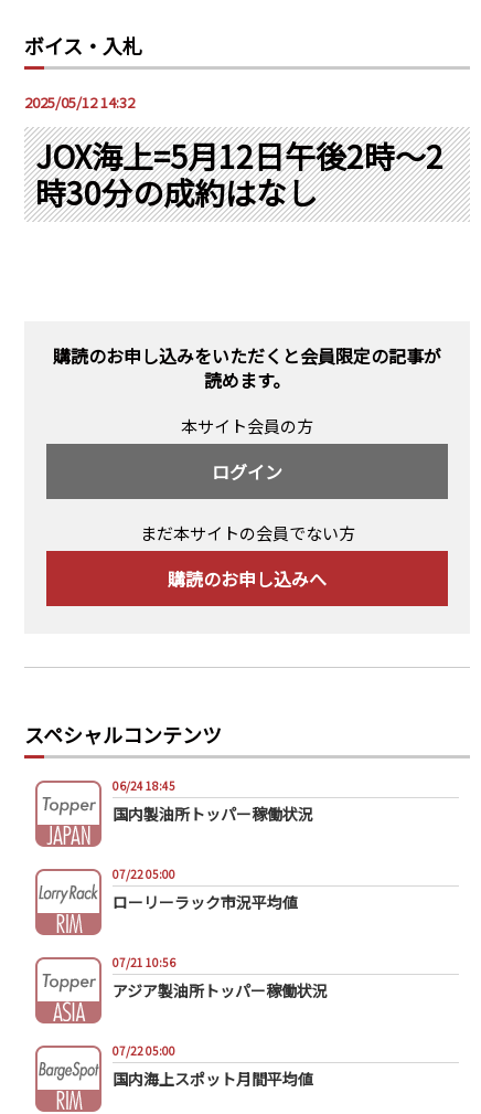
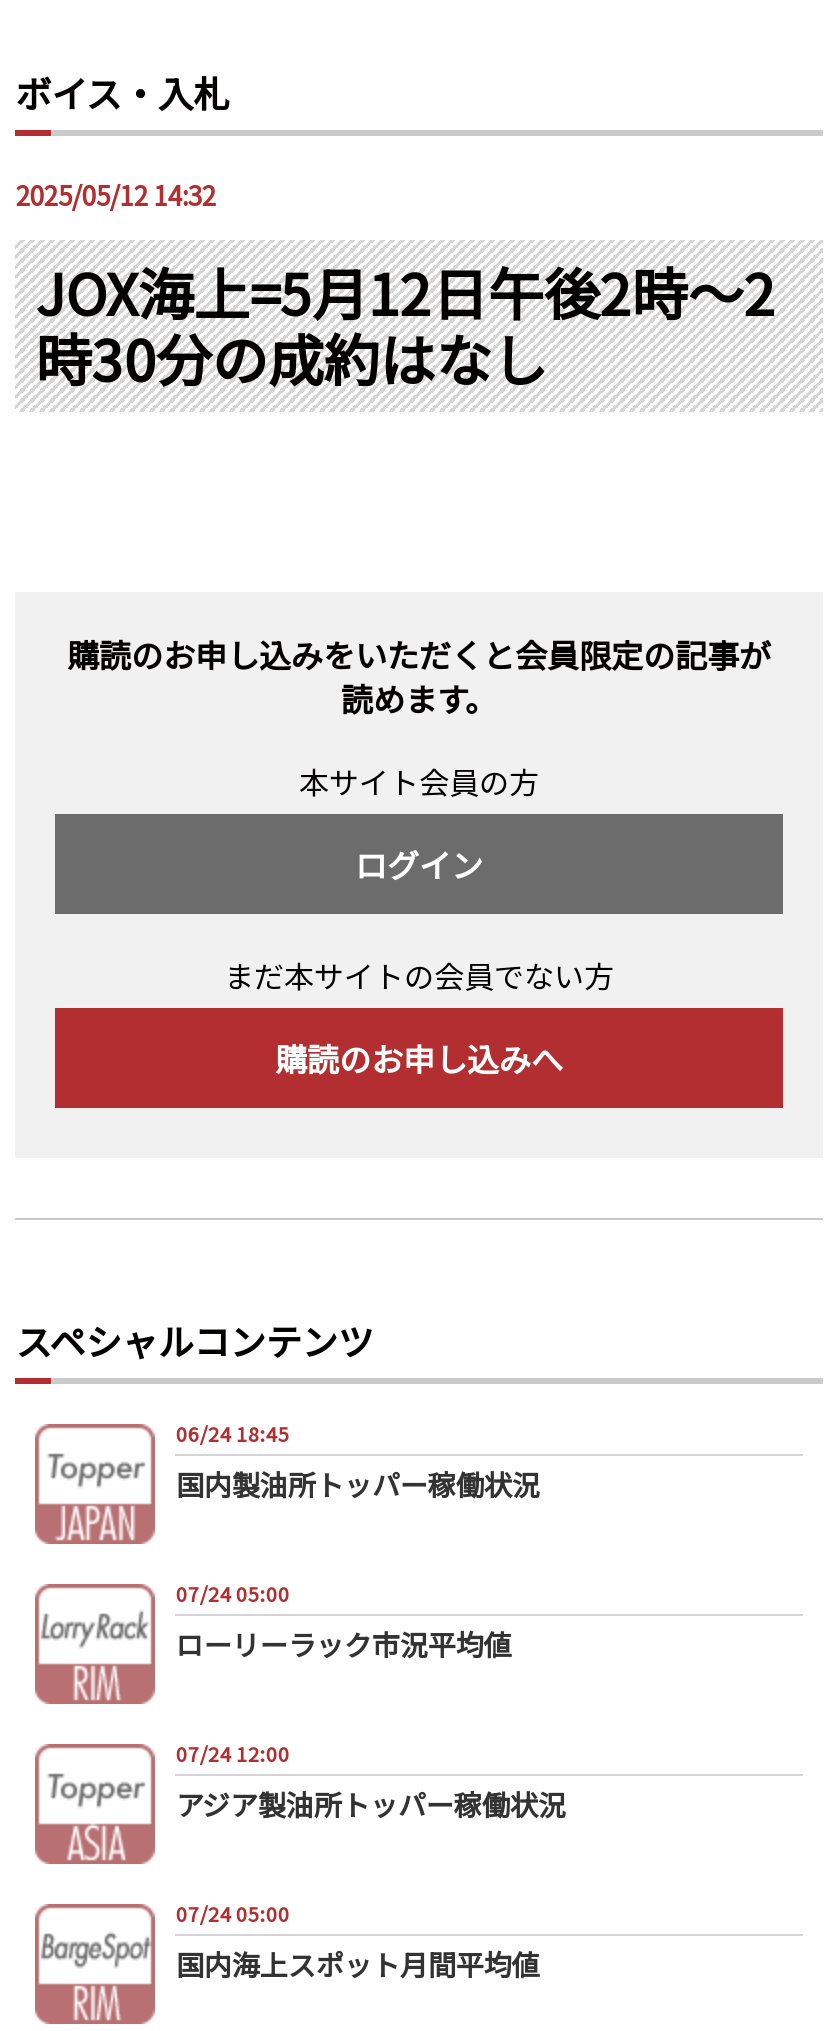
[113,866,176,882] 07/22 05:00 -> [176,1578,290,1608] 07/24 05:00
[113,954,176,971] 07/21 10:56 -> [176,1738,290,1768] 07/24 12:00
[113,1042,176,1059] 07/22 05:00 -> [176,1898,290,1928] 07/24 05:00

